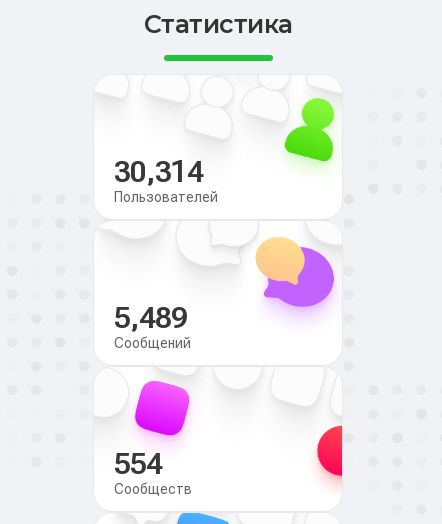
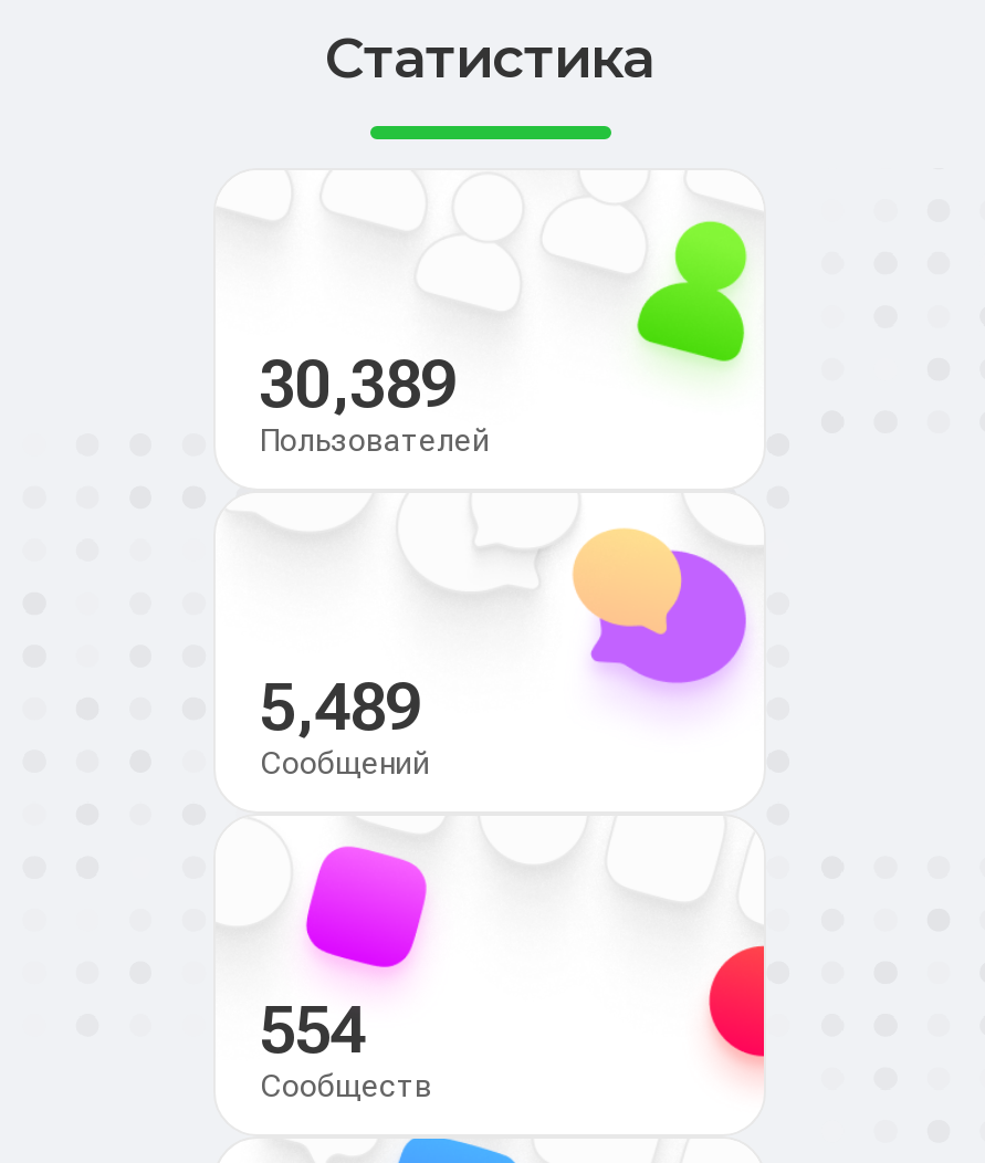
[114,154,203,189] 30,314 -> [260,345,457,422] 30,389

